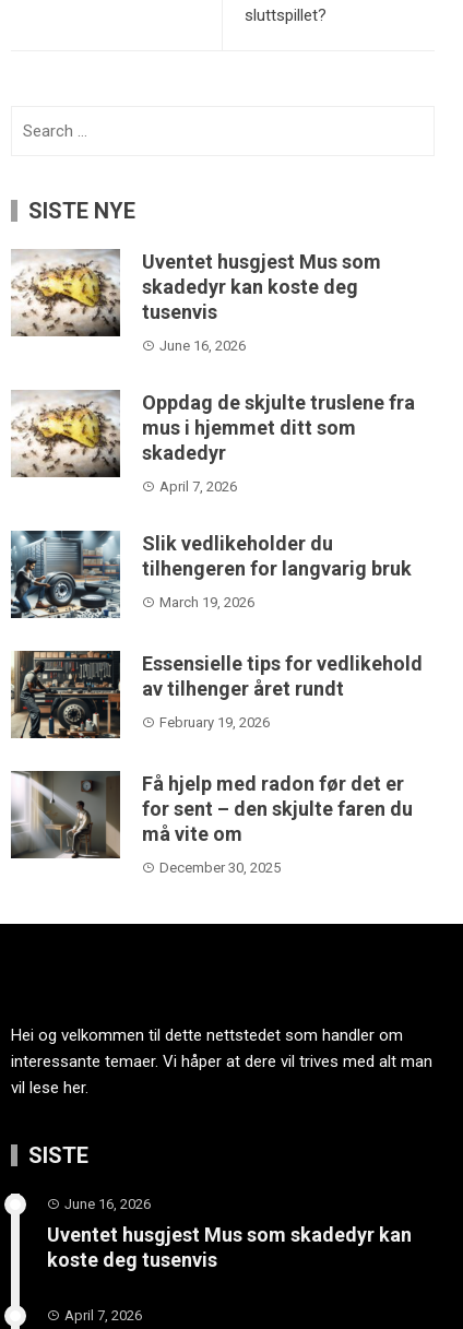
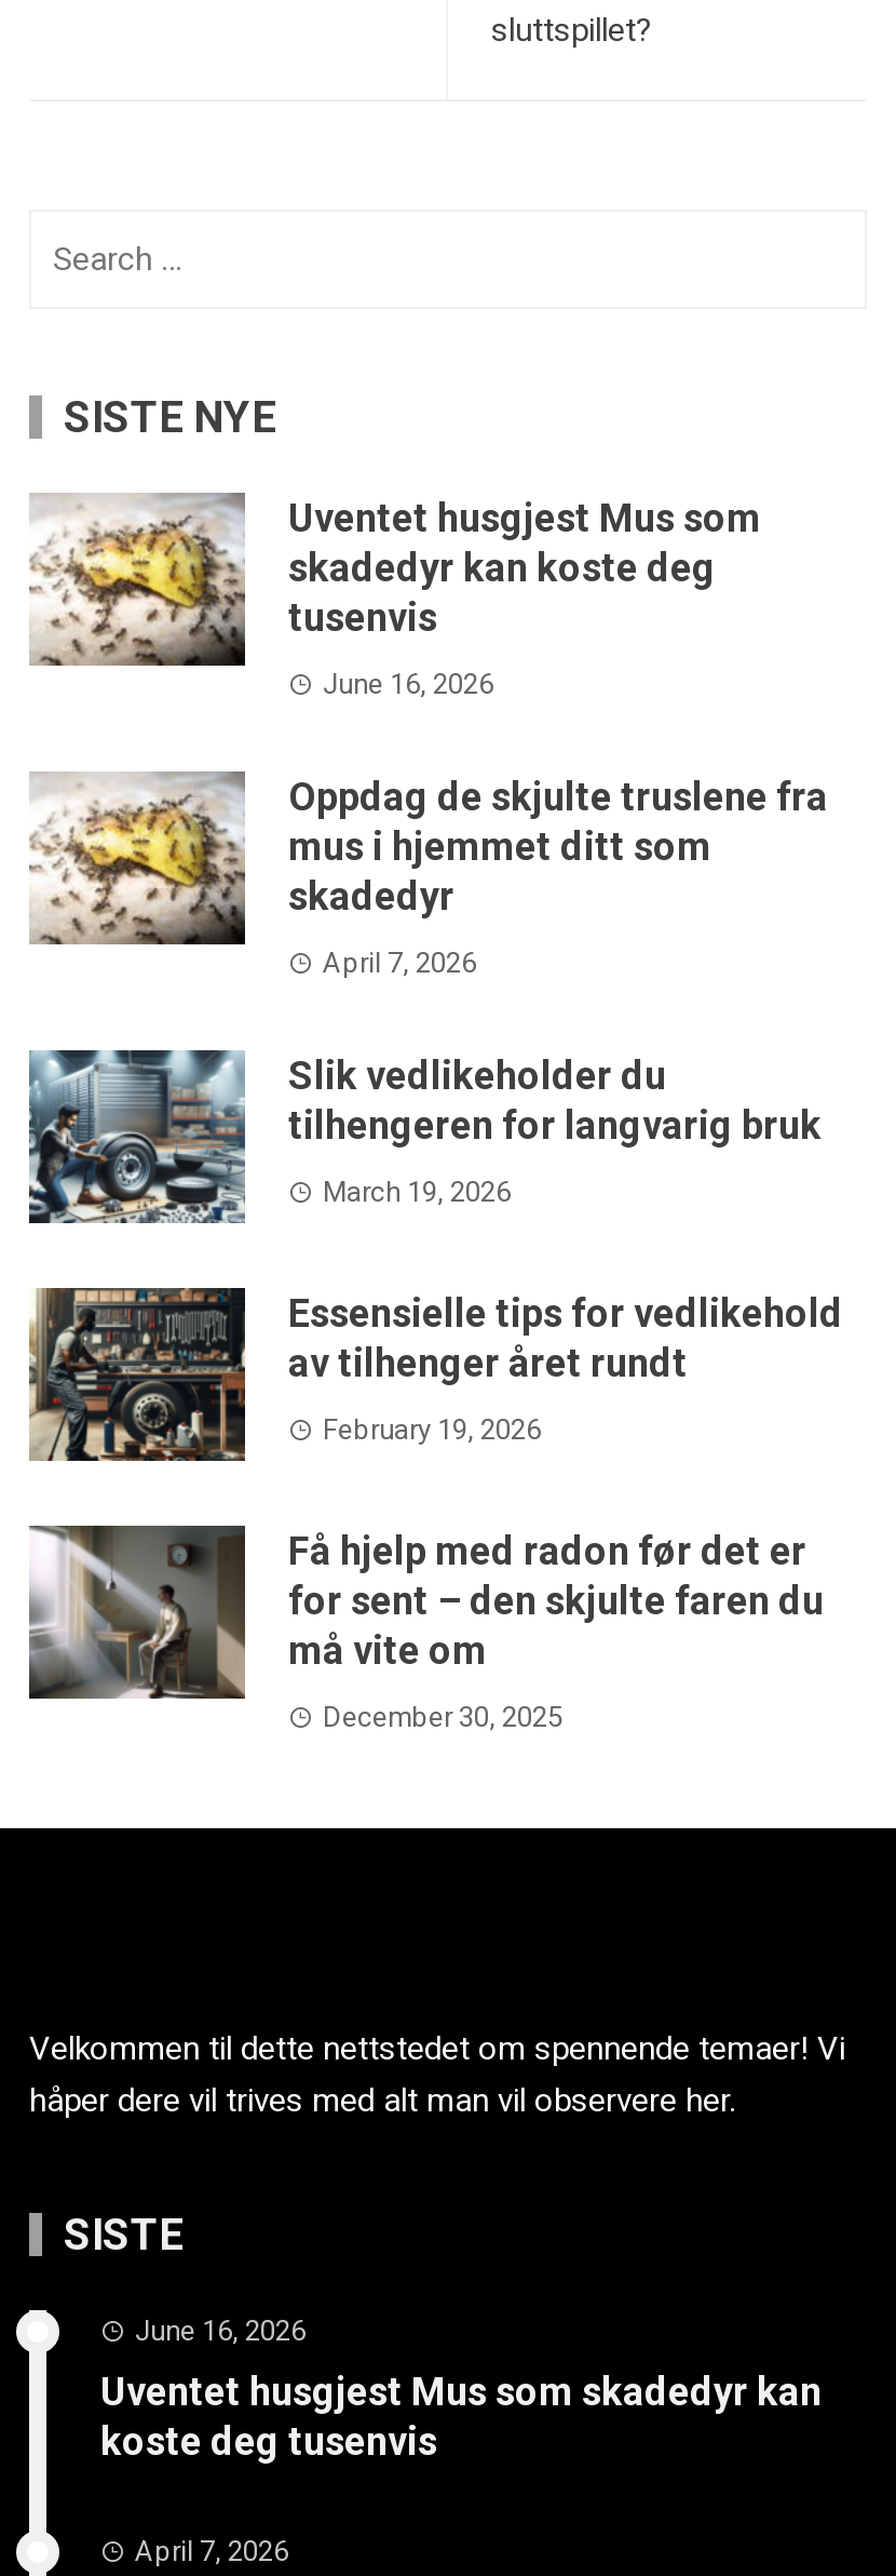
[11,1025,432,1097] Hei og velkommen til dette nettstedet som handler om | interessante temaer. Vi håper at dere vil trives med alt man | vil lese her. -> [29,2028,845,2119] Velkommen til dette nettstedet om spennende temaer! Vi | håper dere vil trives med alt man vil observere her.

